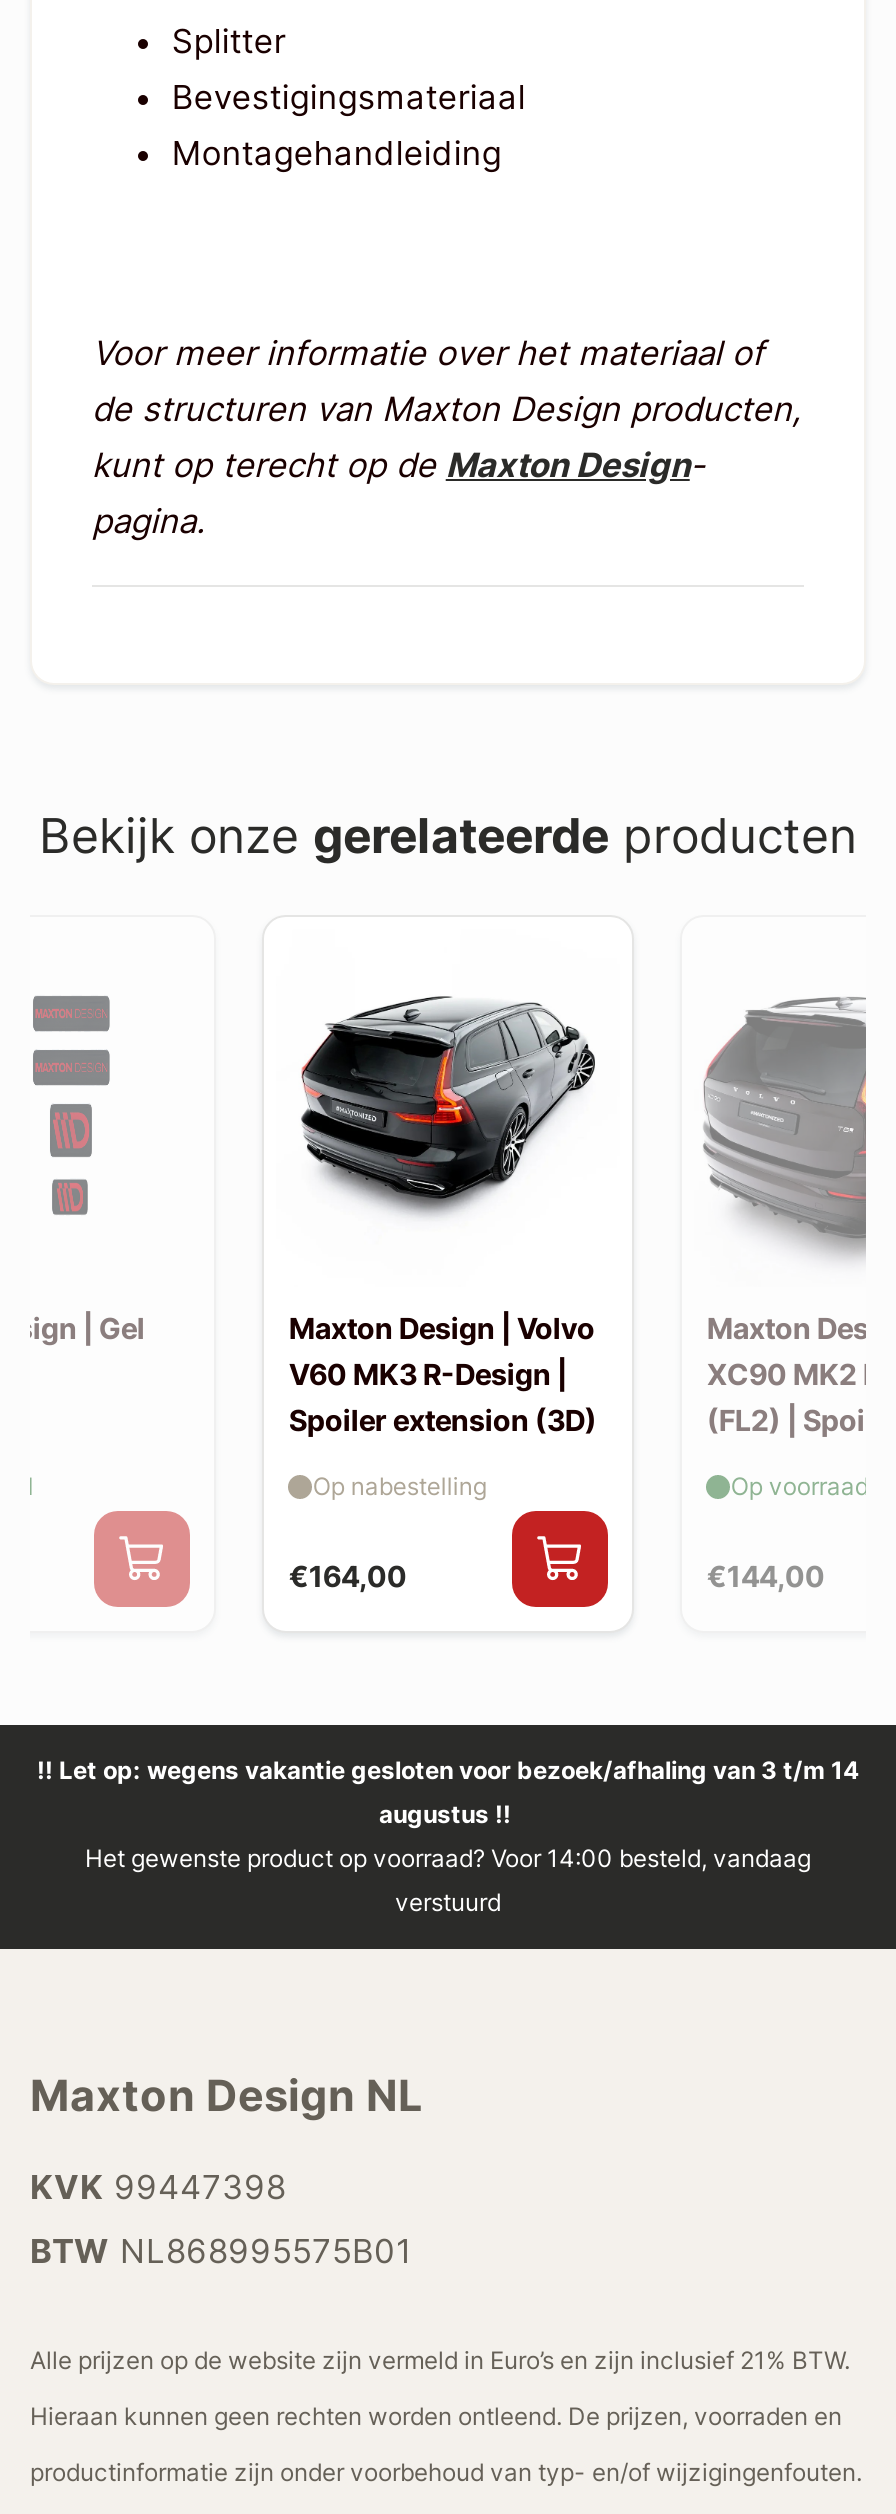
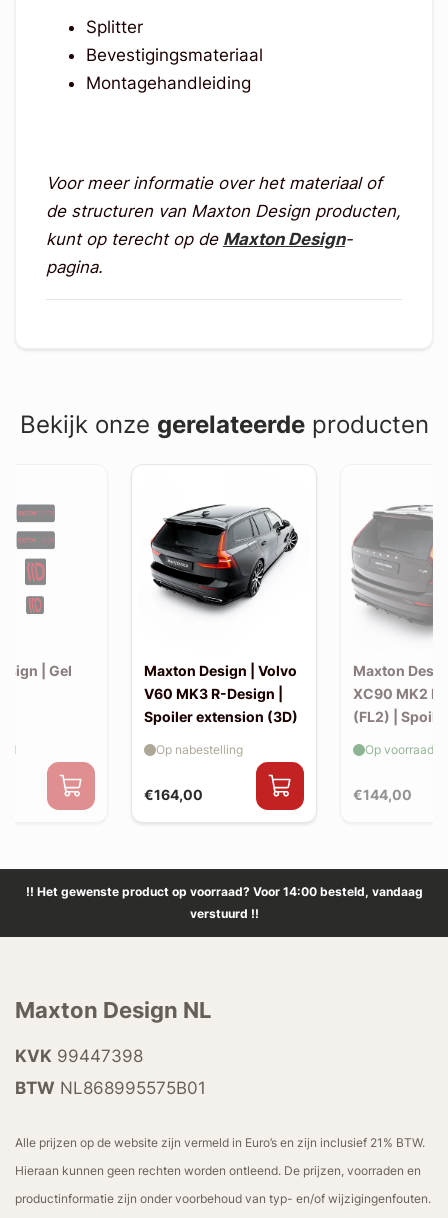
[37,1755,859,1917] !! Let op: wegens vakantie gesloten voor bezoek/afhaling van 3 t/m 14 | augustus !! | Het gewenste product op voorraad? Voor 14:00 besteld, vandaag | verstuurd -> [25,884,422,921] !! Het gewenste product op voorraad? Voor 14:00 besteld, vandaag | verstuurd !!

